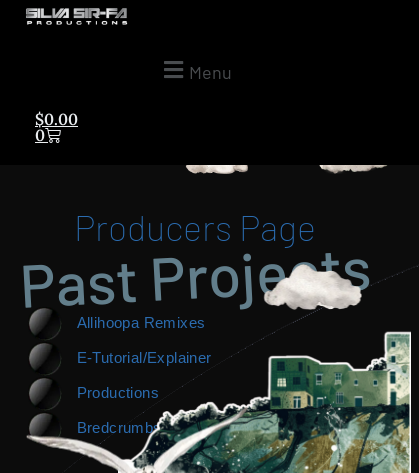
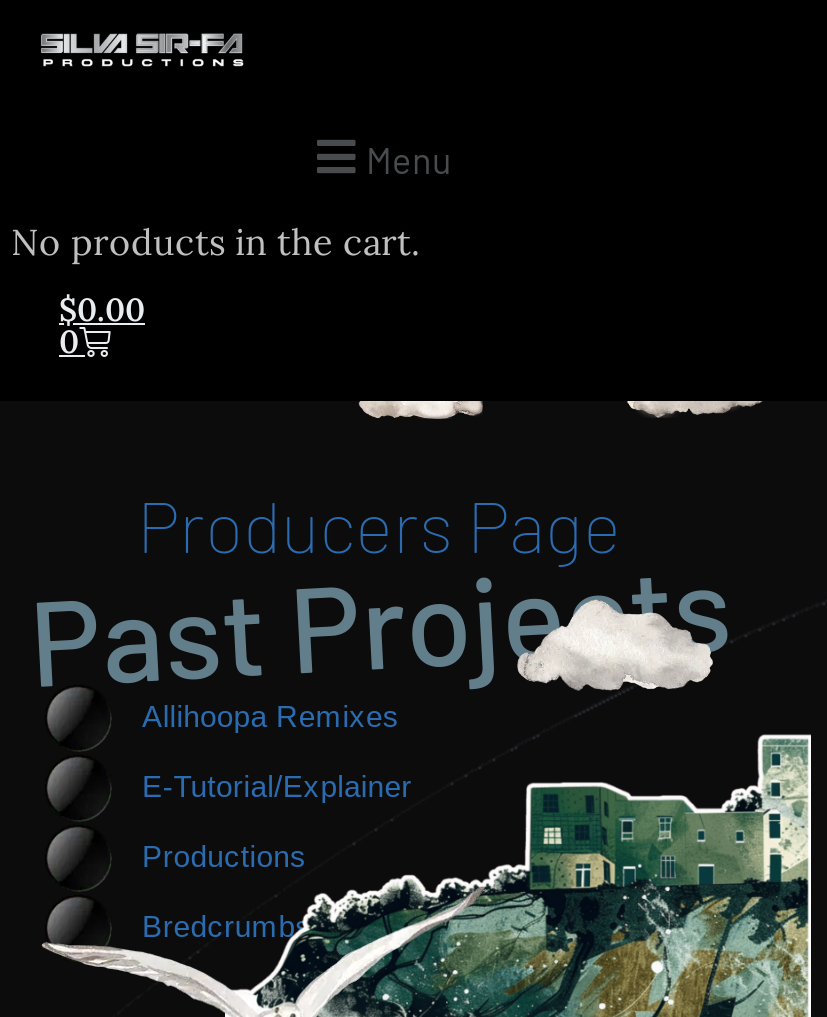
none -> [11,219,419,265] No products in the cart.

